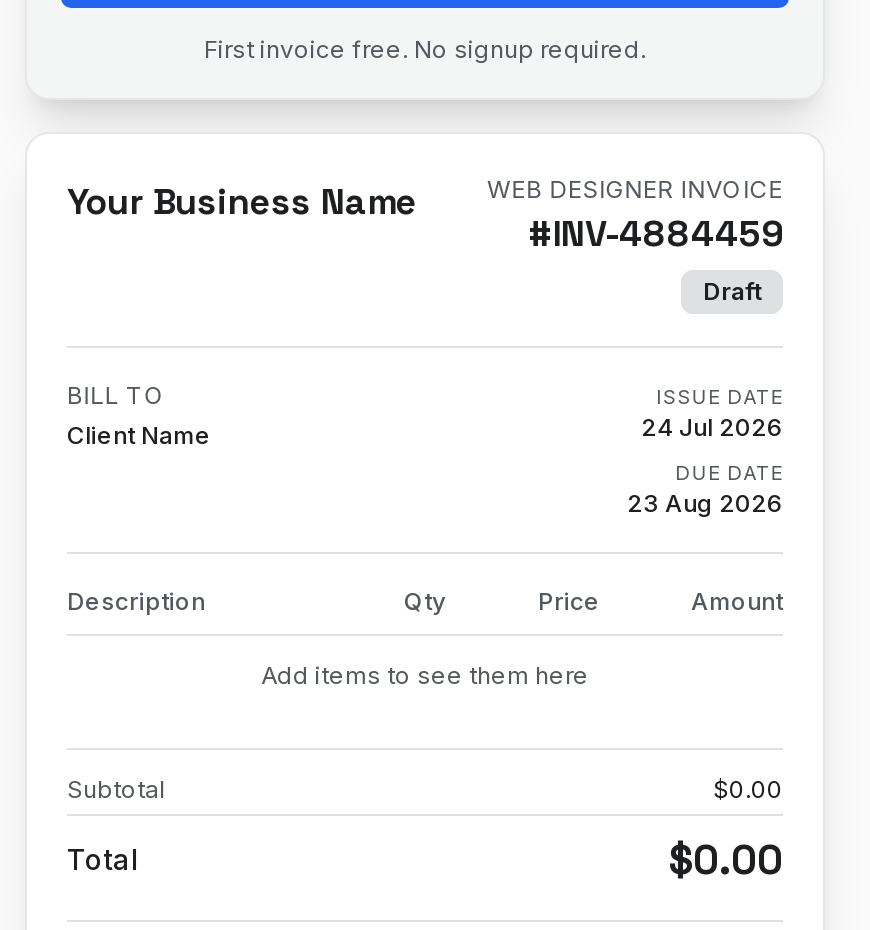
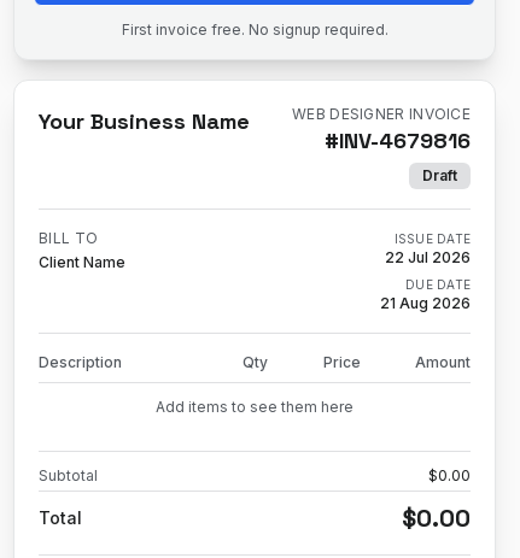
[529,210,783,256] #INV-4884459 -> [325,127,471,154] #INV-4679816
[641,412,783,442] 24 Jul 2026 -> [385,248,471,266] 22 Jul 2026
[627,488,783,518] 23 Aug 2026 -> [380,294,471,312] 21 Aug 2026

